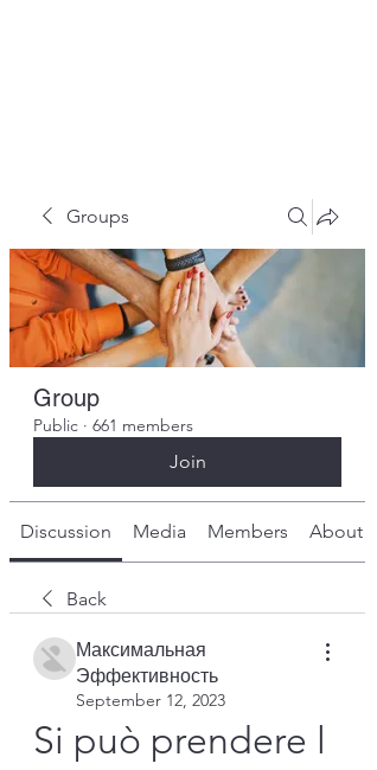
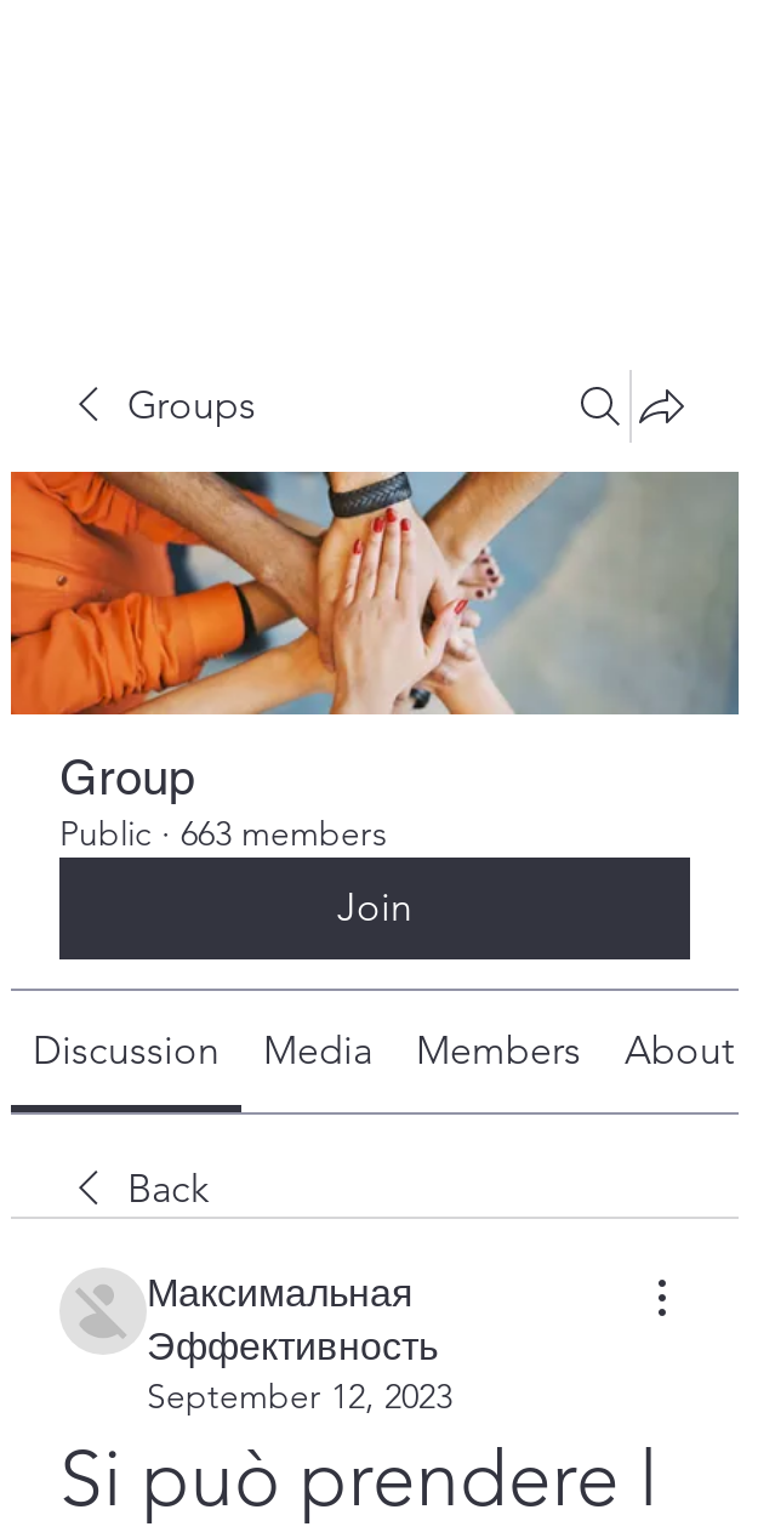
[33,414,193,436] Public · 661 members -> [59,811,387,854] Public · 663 members

